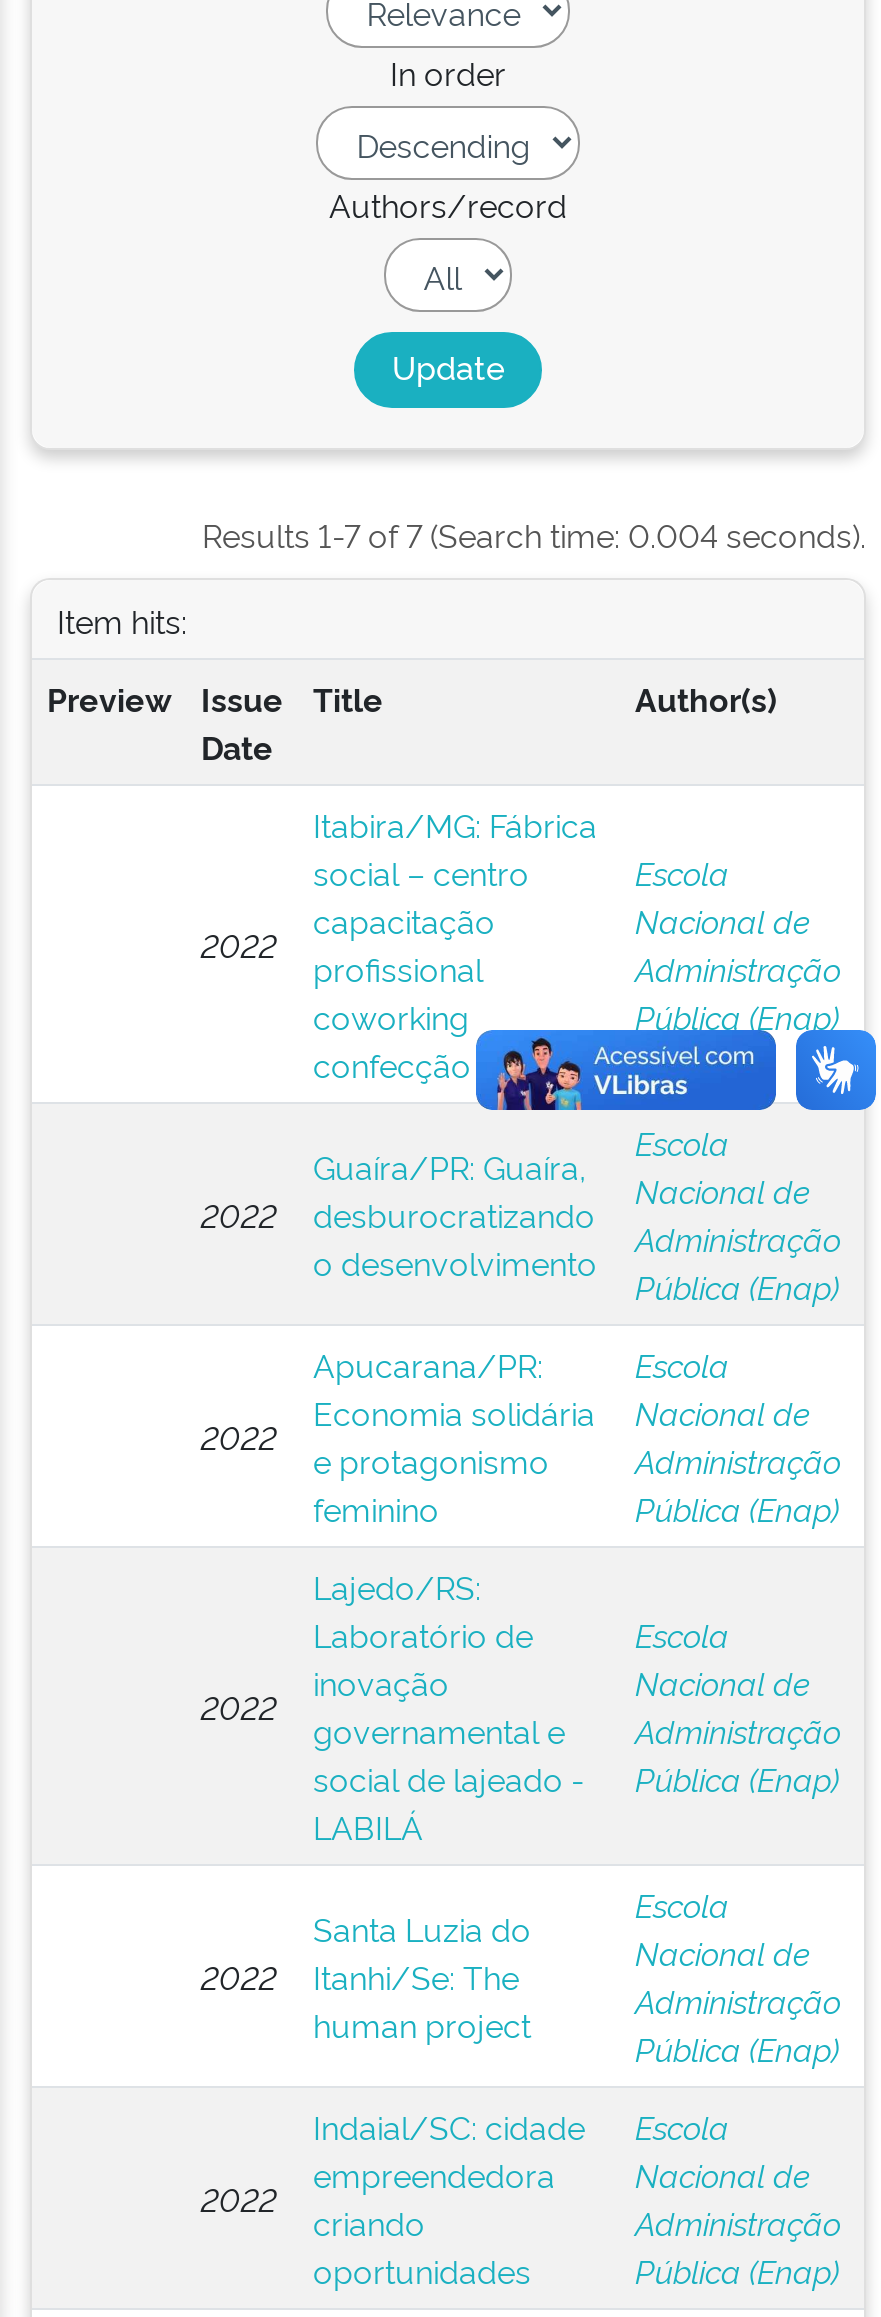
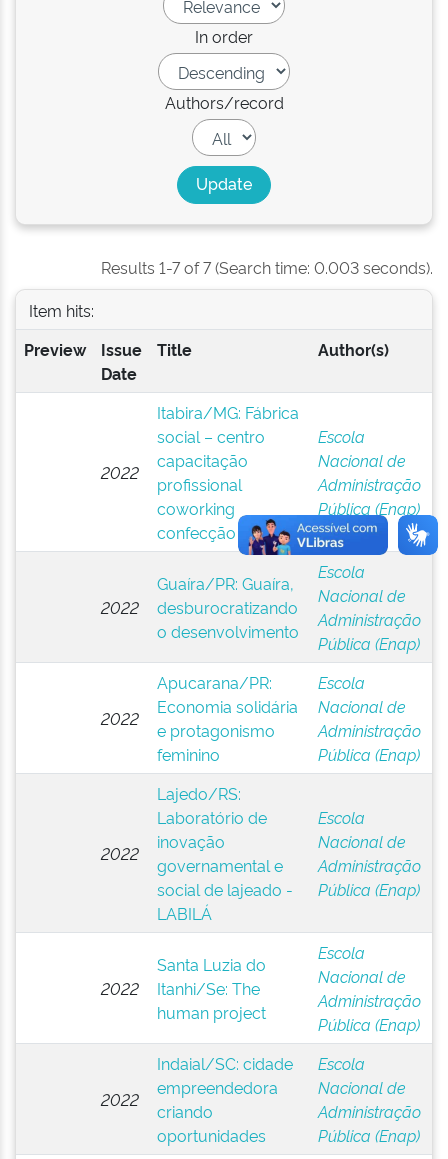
[202,512,866,556] Results 1-7 of 7 (Search time: 0.004 seconds). -> [101,256,433,278] Results 1-7 of 7 (Search time: 0.003 seconds).

